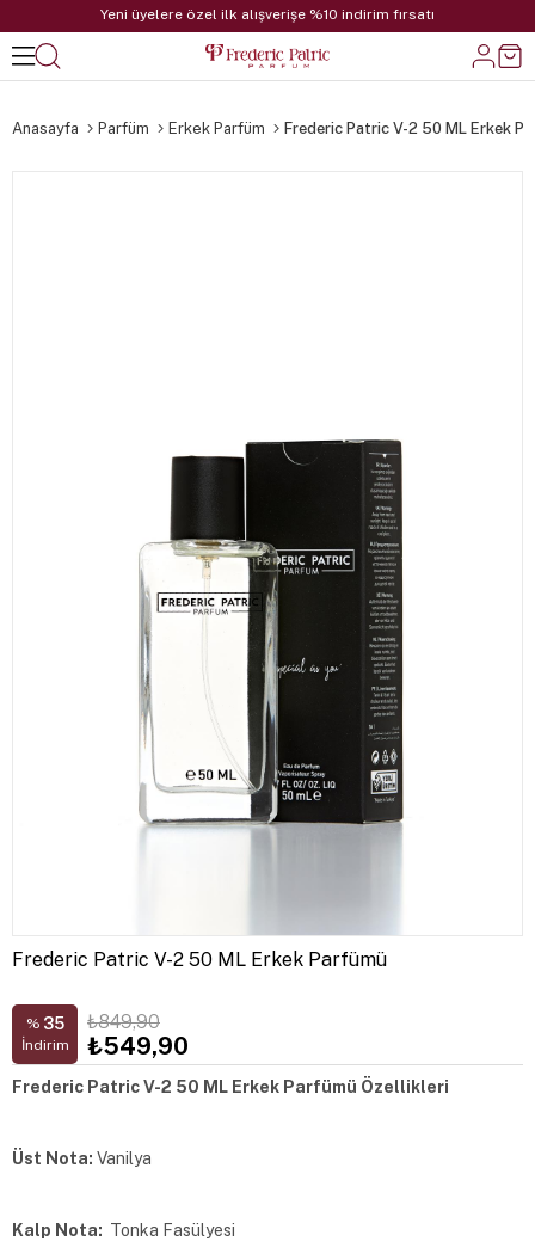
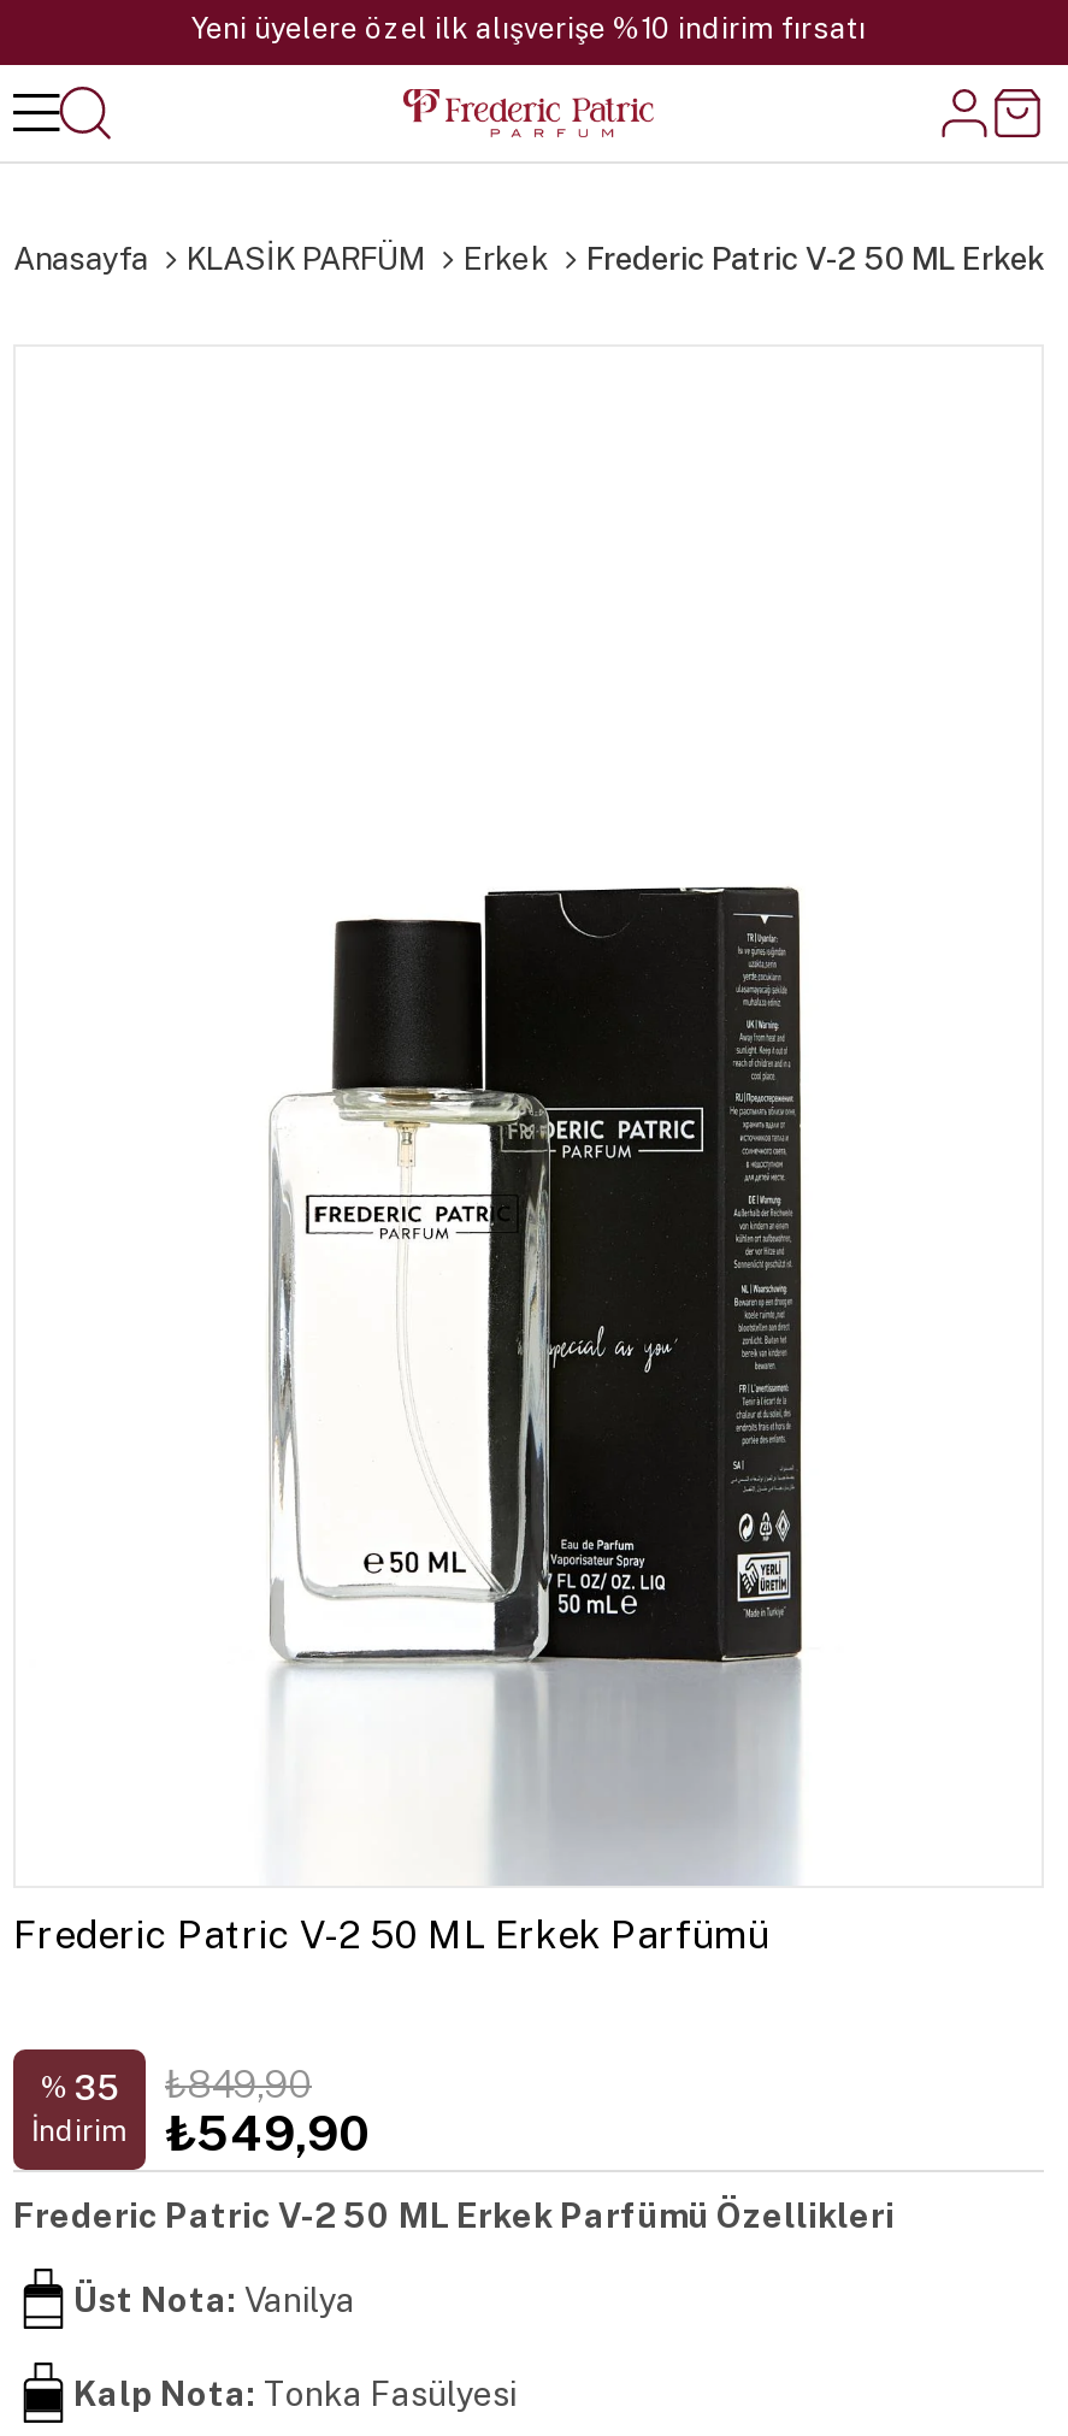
[98,119,265,137] Parfüm | Erkek Parfüm -> [187,241,548,277] KLASİK PARFÜM | Erkek

